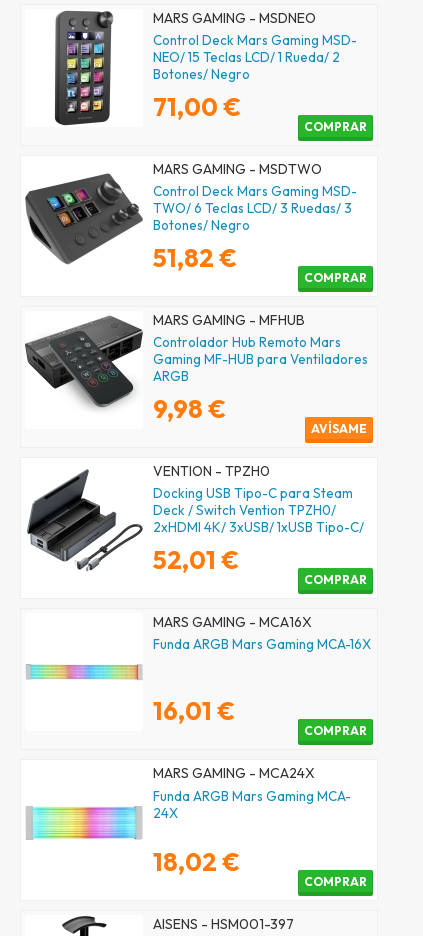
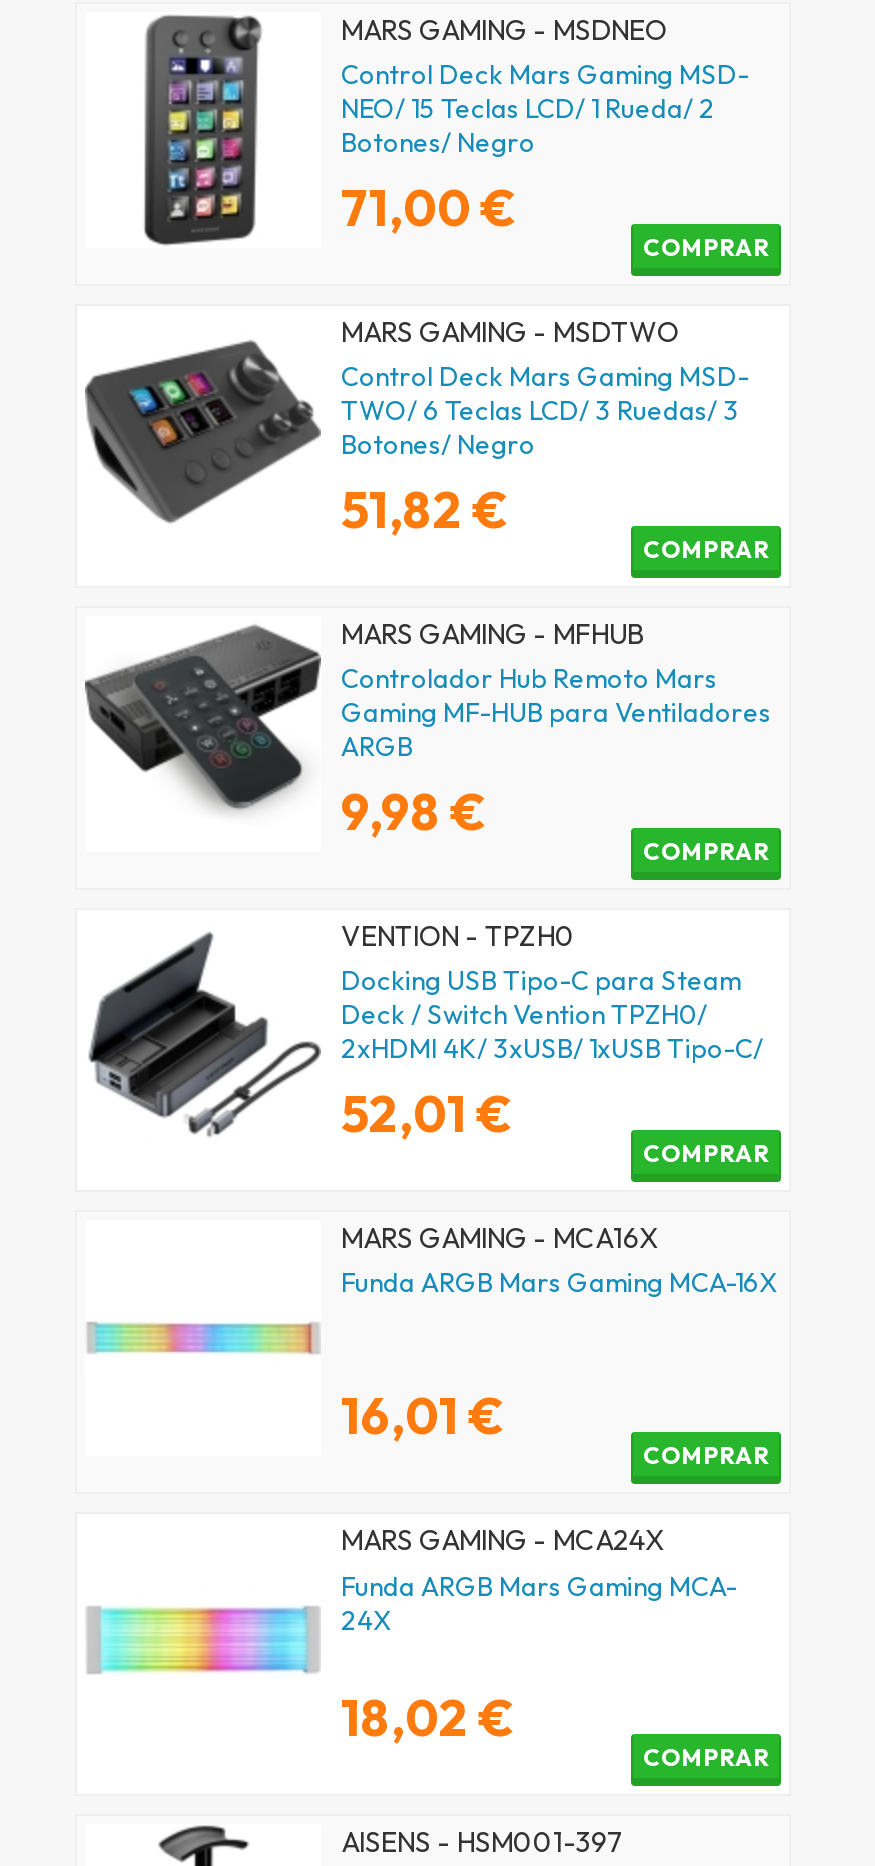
[311,421,367,436] AVÍSAME -> [643,836,769,866] COMPRAR

